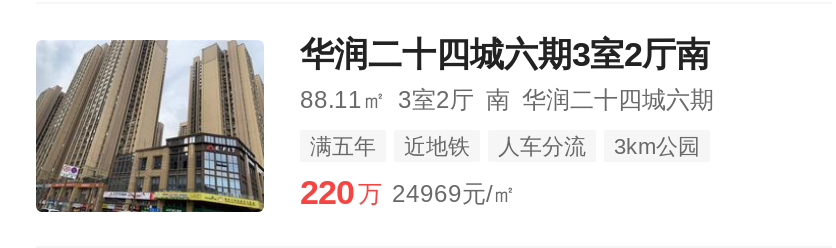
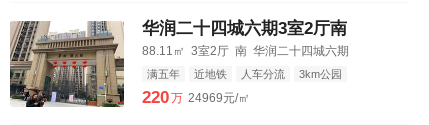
[34,38,266,214] [image] -> [10,20,125,108] [image]

